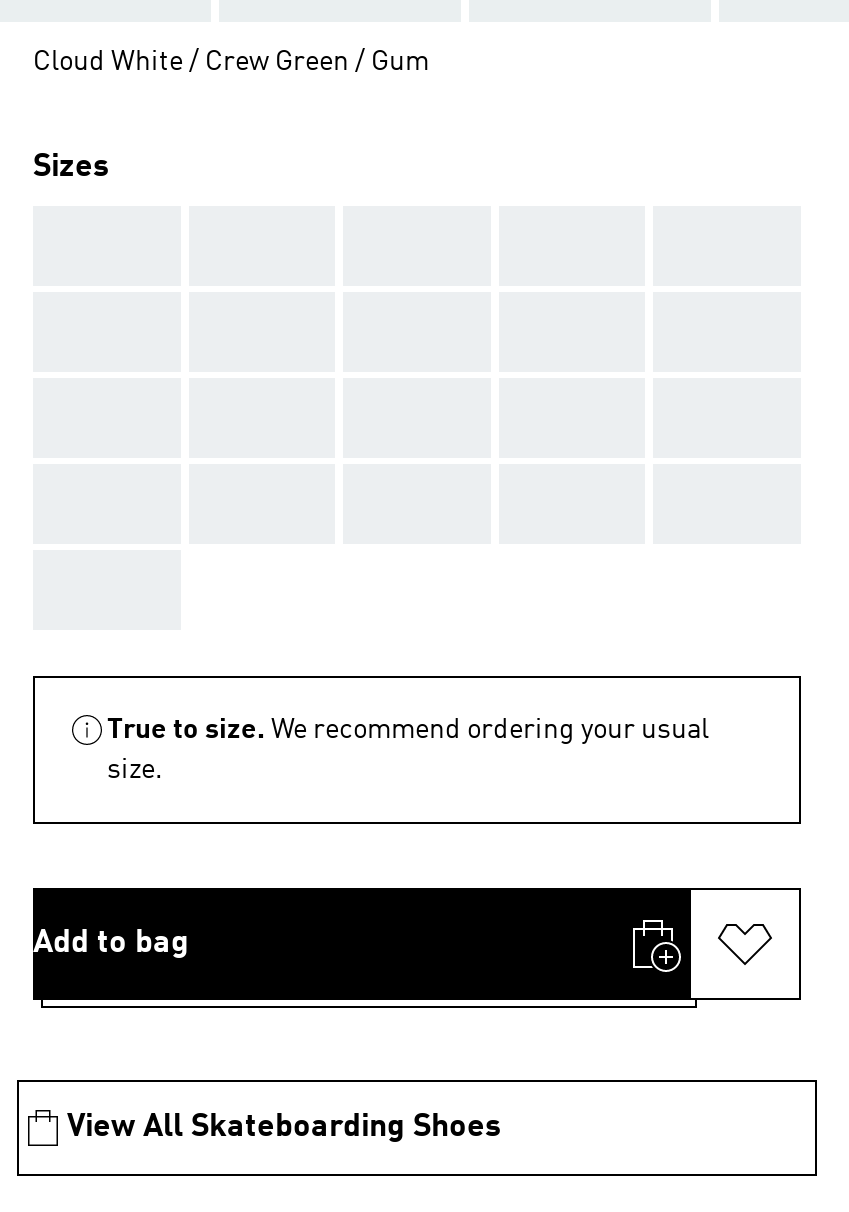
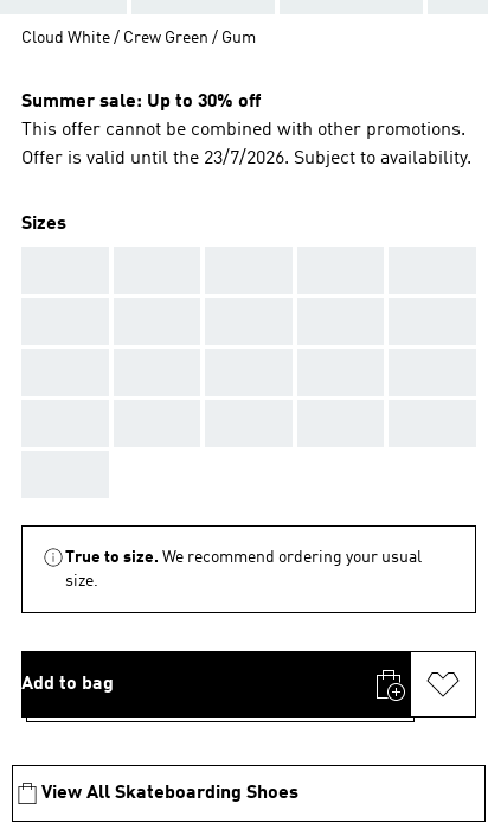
none -> [21,93,471,168] Summer sale: Up to 30% off | This offer cannot be combined with other promotions. | Offer is valid until the 23/7/2026. Subject to availability.

